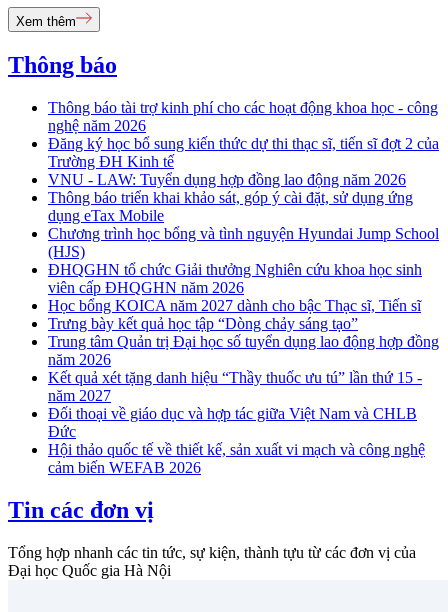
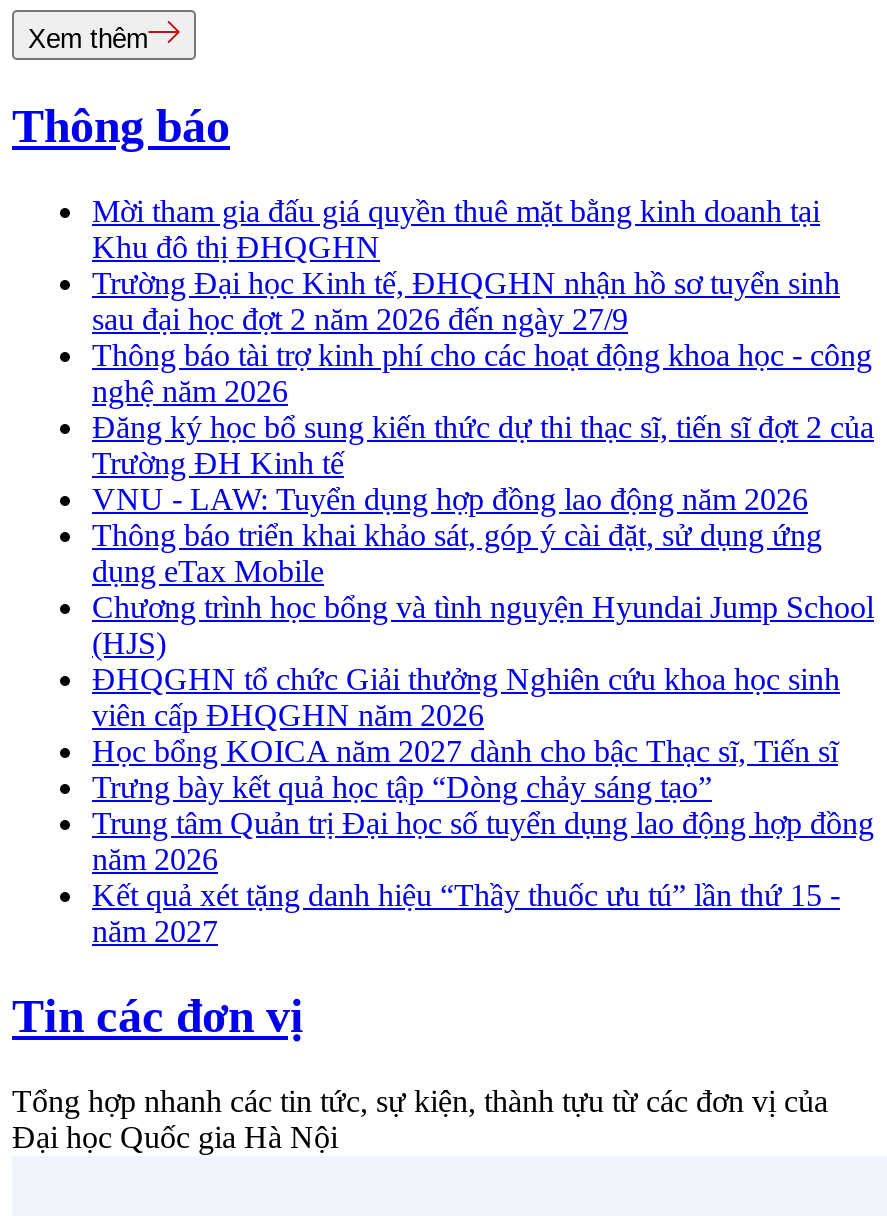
none -> [92,194,840,336] Mời tham gia đấu giá quyền thuê mặt bằng kinh doanh tại | Khu đô thị ĐHQGHN | Trường Đại học Kinh tế, ĐHQGHN nhận hồ sơ tuyển sinh | sau đại học đợt 2 năm 2026 đến ngày 27/9
moved [48,99,439,404] -> [92,338,874,948]: Thông báo tài trợ kinh phí cho các hoạt động khoa học - công | nghệ năm 2026 | Đăng ký học bổ sung kiến thức dự thi thạc sĩ, tiến sĩ đợt 2 của | ... | Kết quả xét tặng danh hiệu “Thầy thuốc ưu tú” lần thứ 15 - | năm 2027
[48,405,425,476] Đối thoại về giáo dục và hợp tác giữa Việt Nam và CHLB | Đức | Hội thảo quốc tế về thiết kế, sản xuất vi mạch và công nghệ | cảm biến WEFAB 2026 -> none

